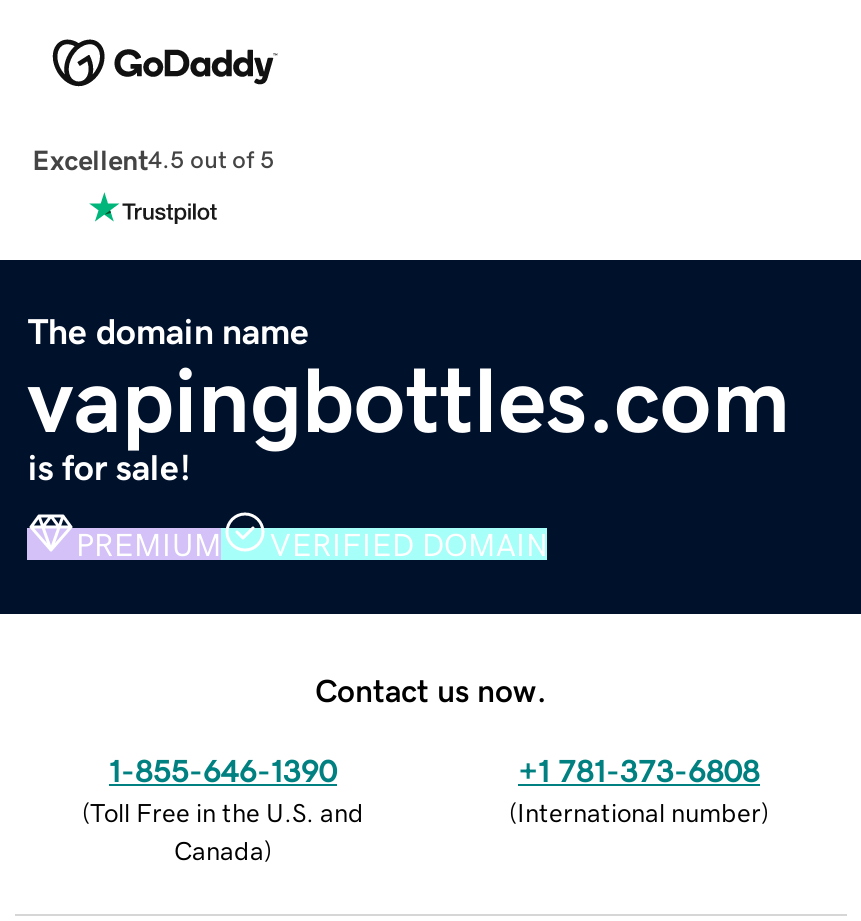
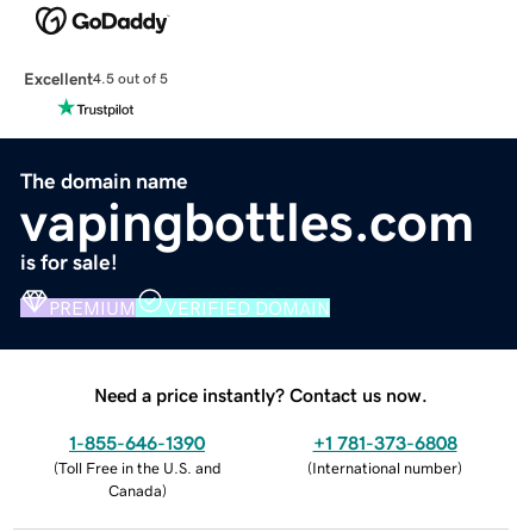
[315,673,547,705] Contact us now. -> [94,385,428,404] Need a price instantly? Contact us now.

